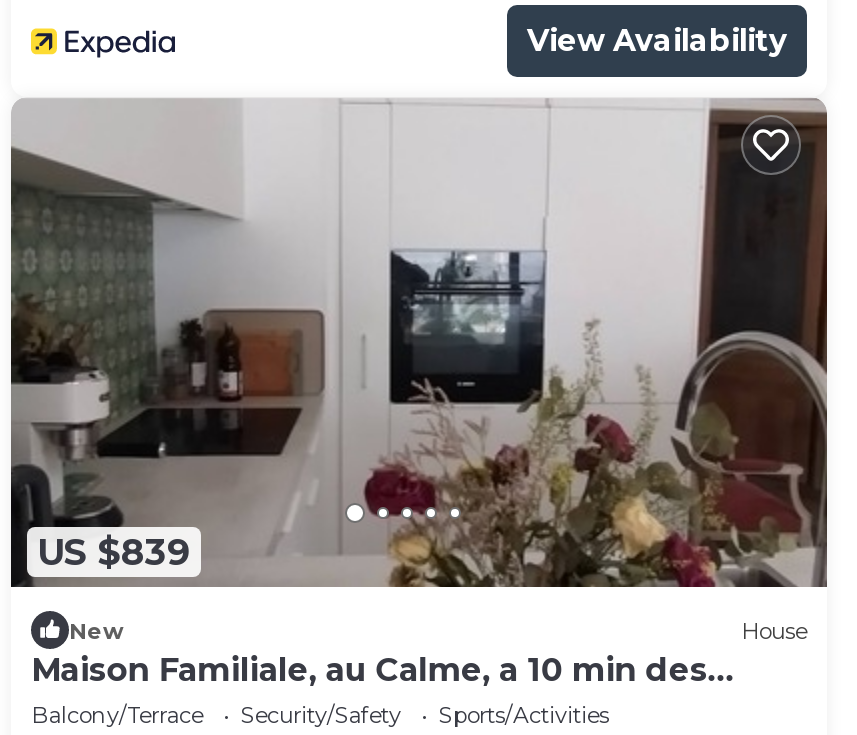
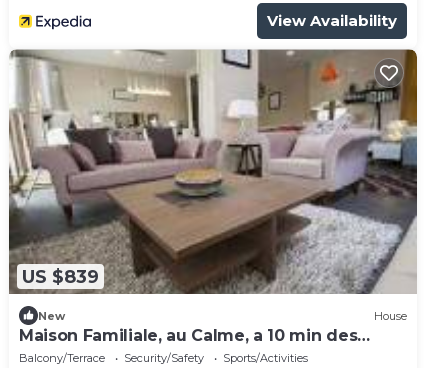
[9,99,829,589] [image] -> [8,49,418,295] [image]

